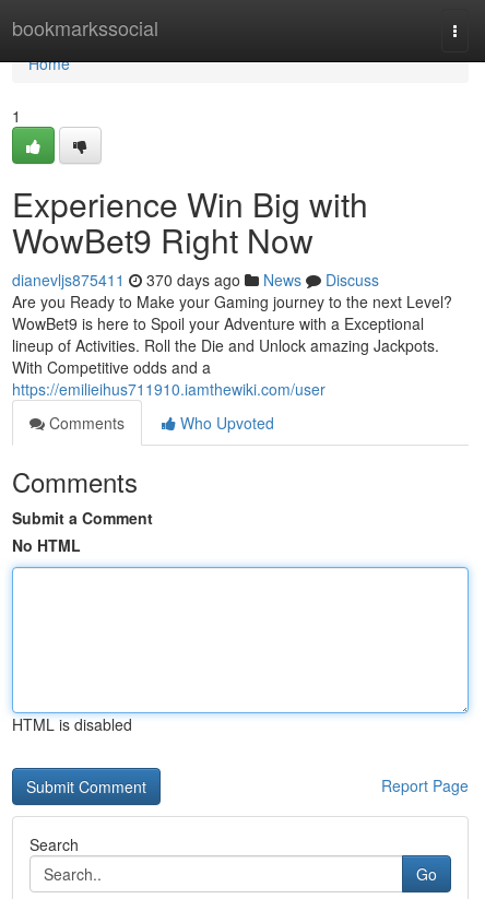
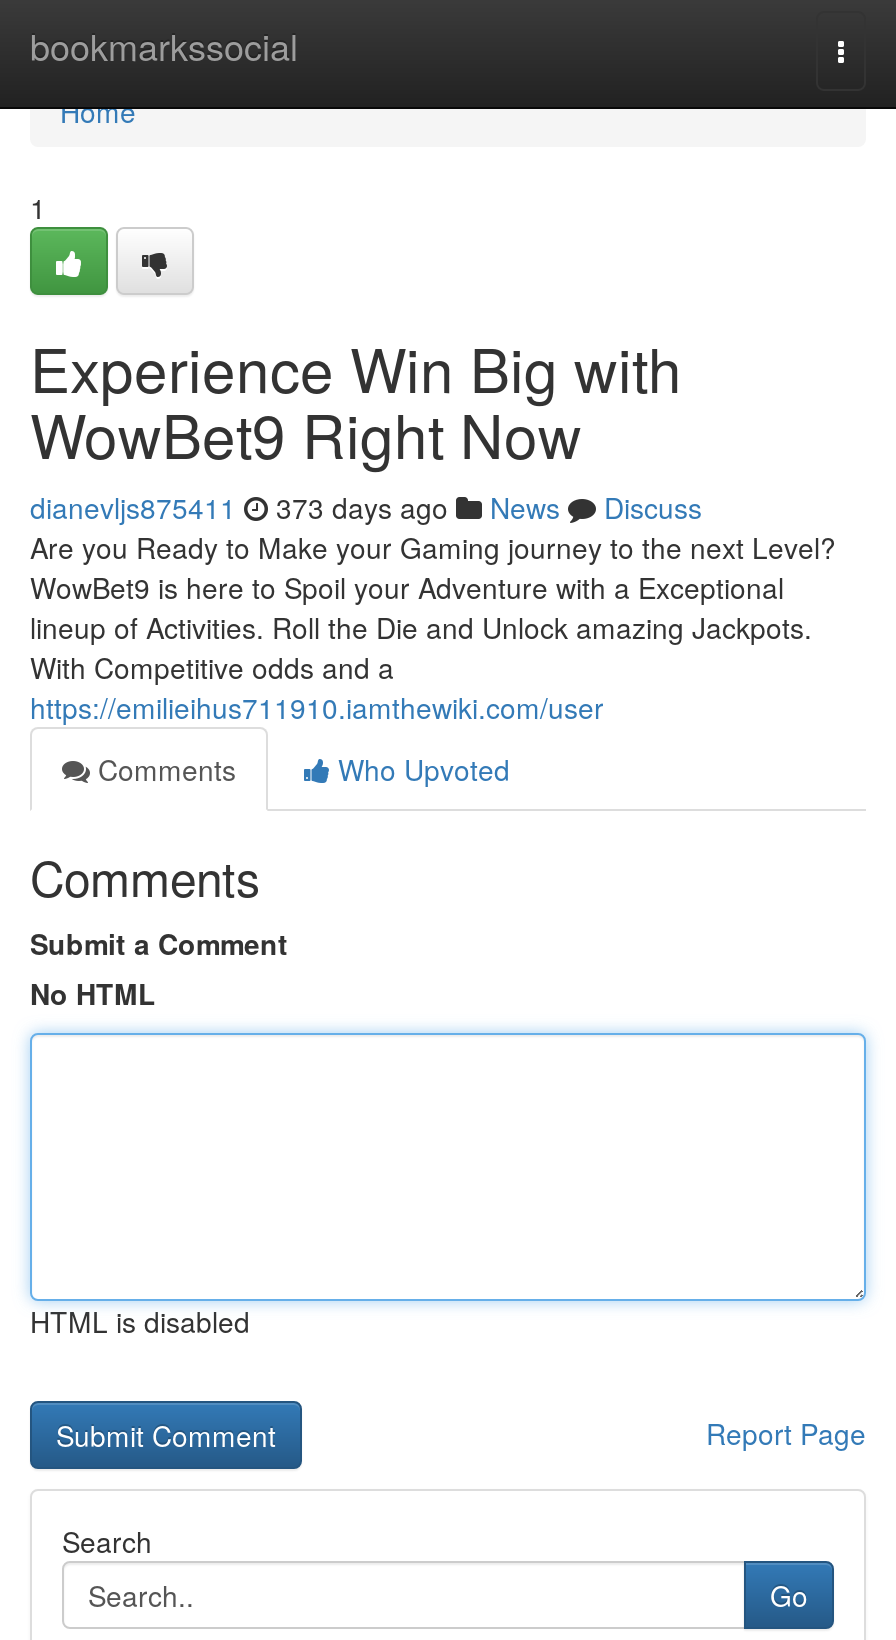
[12,269,379,291] dianevljs875411 370 days ago News Discuss -> [30,487,702,527] dianevljs875411 373 days ago News Discuss

